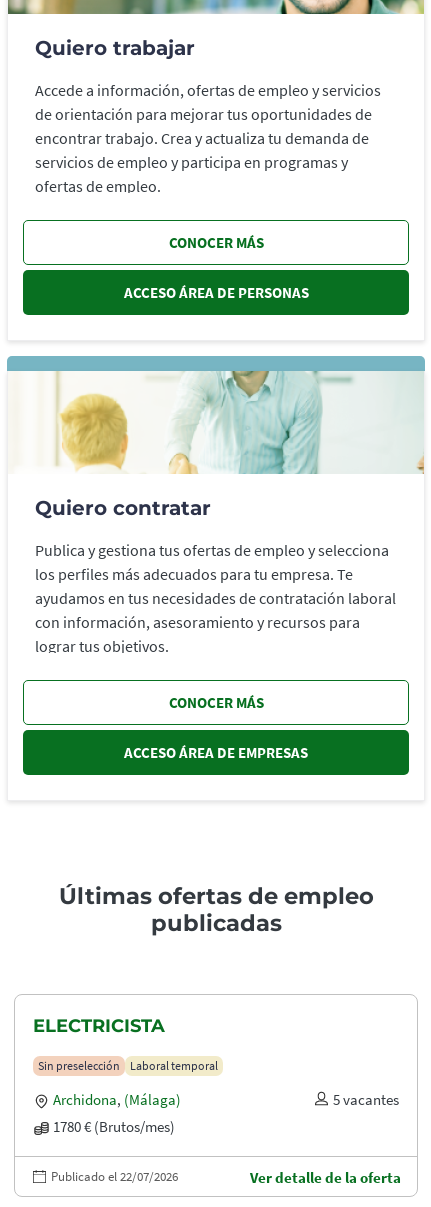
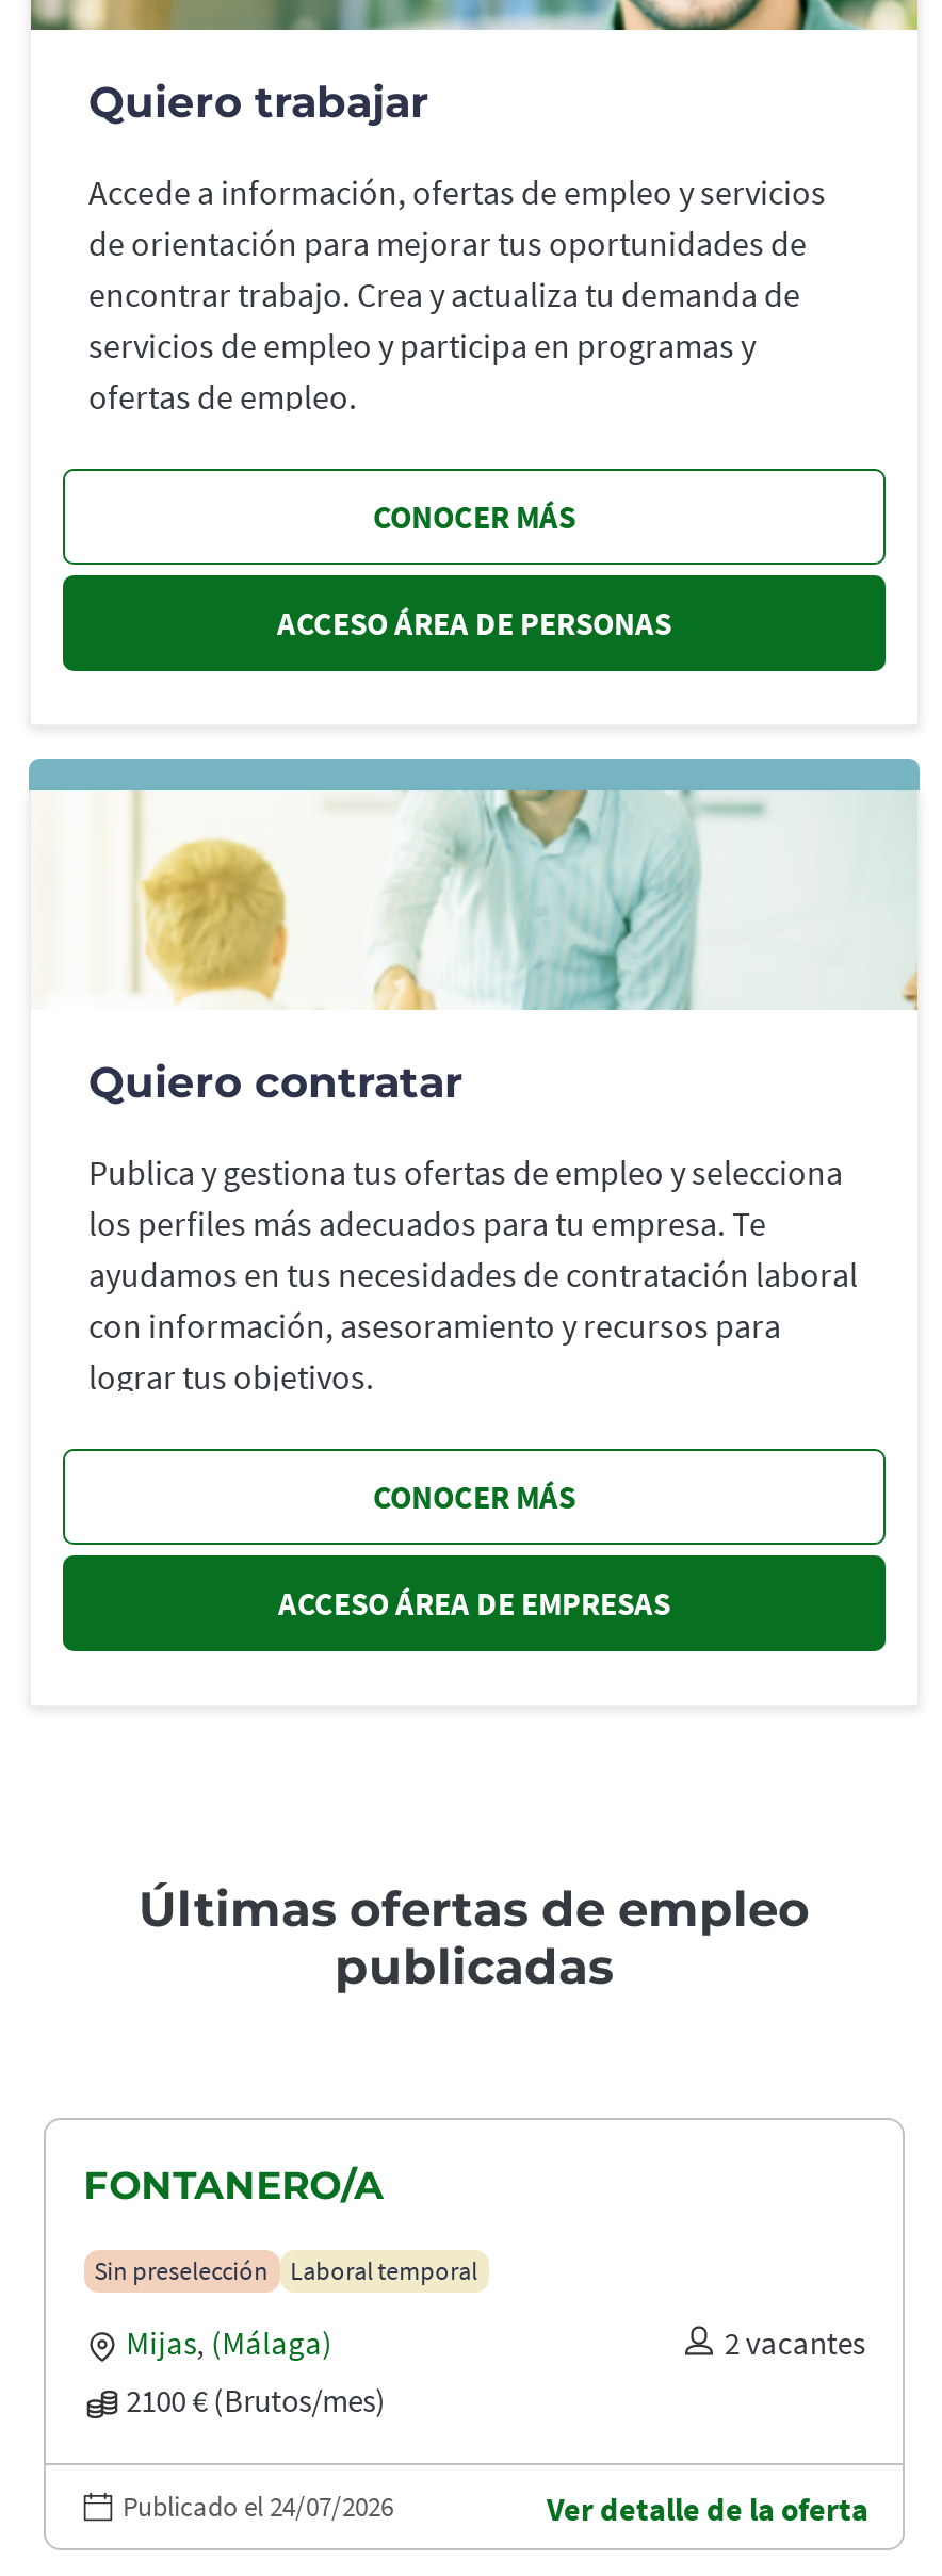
[33,1015,165,1037] ELECTRICISTA -> [83,2162,384,2209] FONTANERO/A
[53,1090,181,1109] Archidona, (Málaga) -> [126,2322,333,2362] Mijas, (Málaga)
[333,1090,399,1109] 5 vacantes -> [724,2322,865,2362] 2 vacantes
[53,1117,175,1136] 1780 € (Brutos/mes) -> [126,2379,386,2420] 2100 € (Brutos/mes)
[51,1168,178,1185] Publicado el 22/07/2026 -> [123,2488,393,2524] Publicado el 24/07/2026

